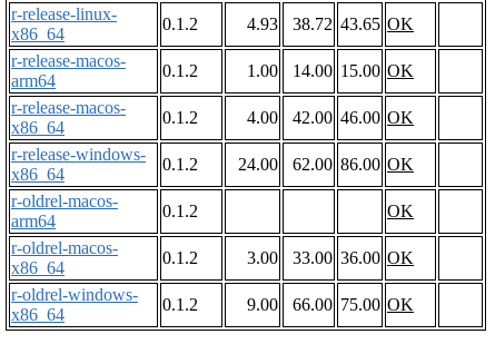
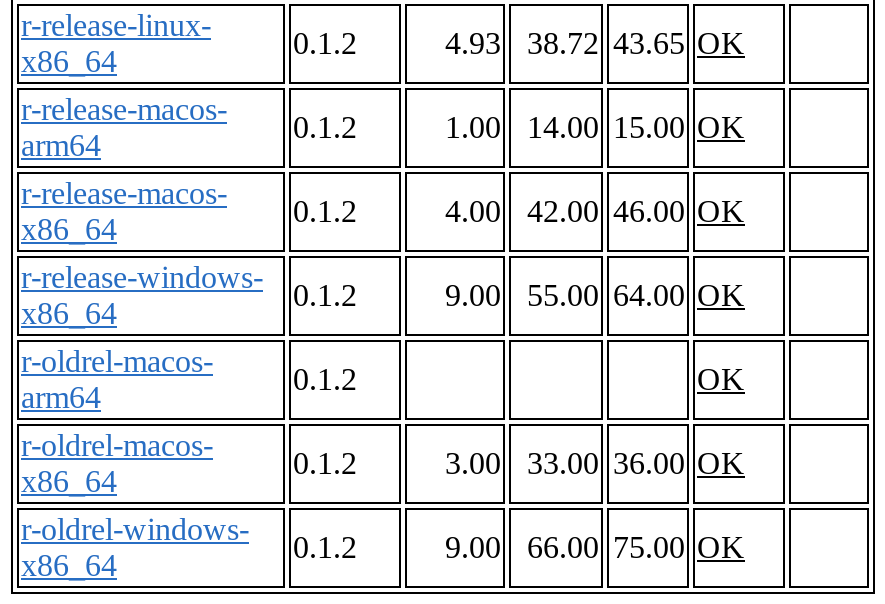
[238,155,278,174] 24.00 -> [445,279,501,313] 9.00
[293,155,414,174] 62.00 86.00 OK -> [527,279,745,313] 55.00 64.00 OK

